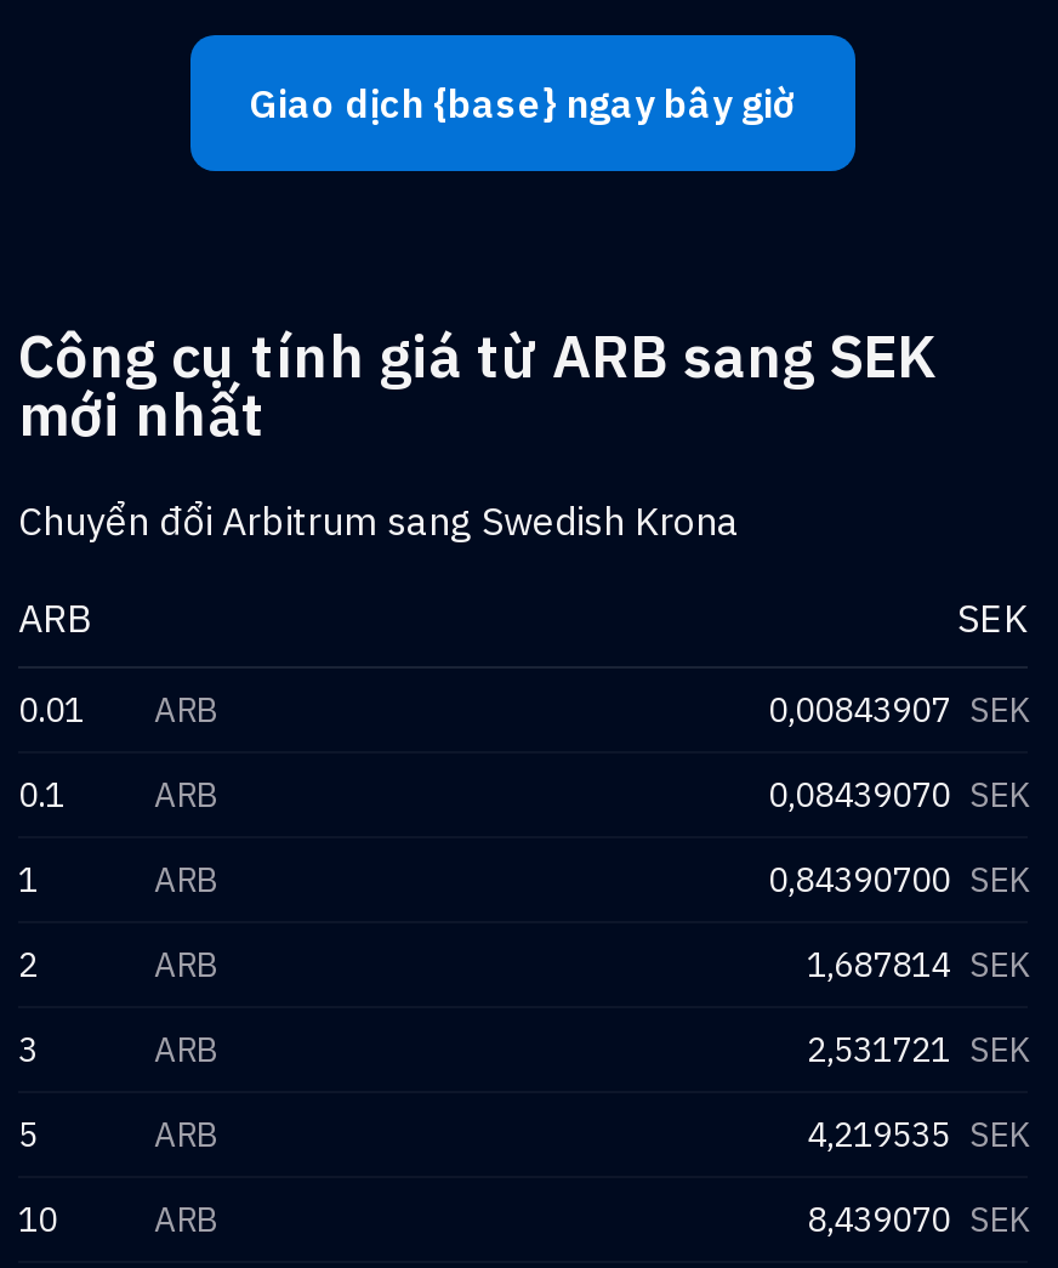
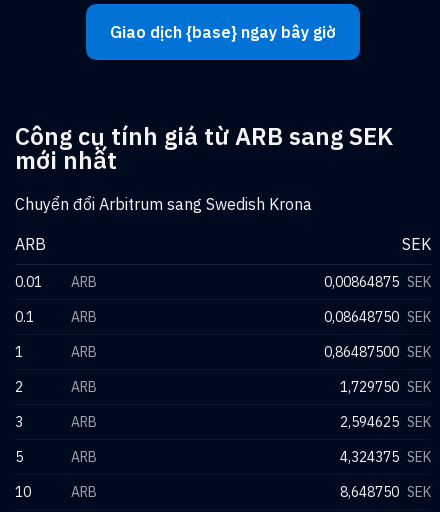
[768,688,1028,732] 0,00843907 SEK -> [324,273,431,291] 0,00864875 SEK
[768,773,1028,817] 0,08439070 SEK -> [324,308,431,326] 0,08648750 SEK
[768,858,1028,902] 0,84390700 SEK -> [324,343,431,361] 0,86487500 SEK
[807,943,1028,987] 1,687814 SEK -> [340,378,431,396] 1,729750 SEK
[807,1028,1028,1072] 2,531721 SEK -> [340,413,431,431] 2,594625 SEK
[807,1113,1028,1157] 4,219535 SEK -> [340,448,431,466] 4,324375 SEK
[807,1198,1028,1242] 8,439070 SEK -> [340,483,431,501] 8,648750 SEK

